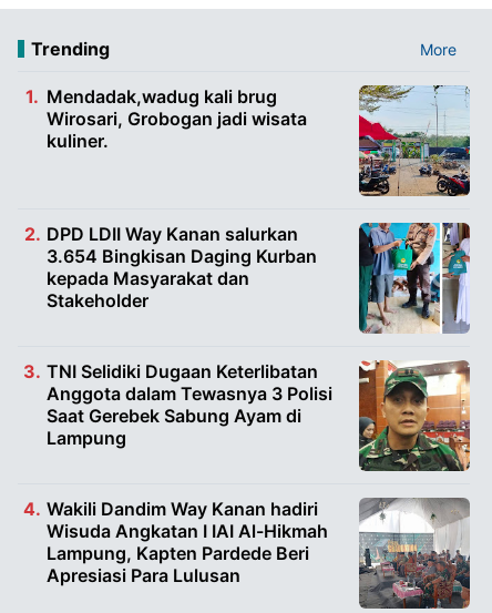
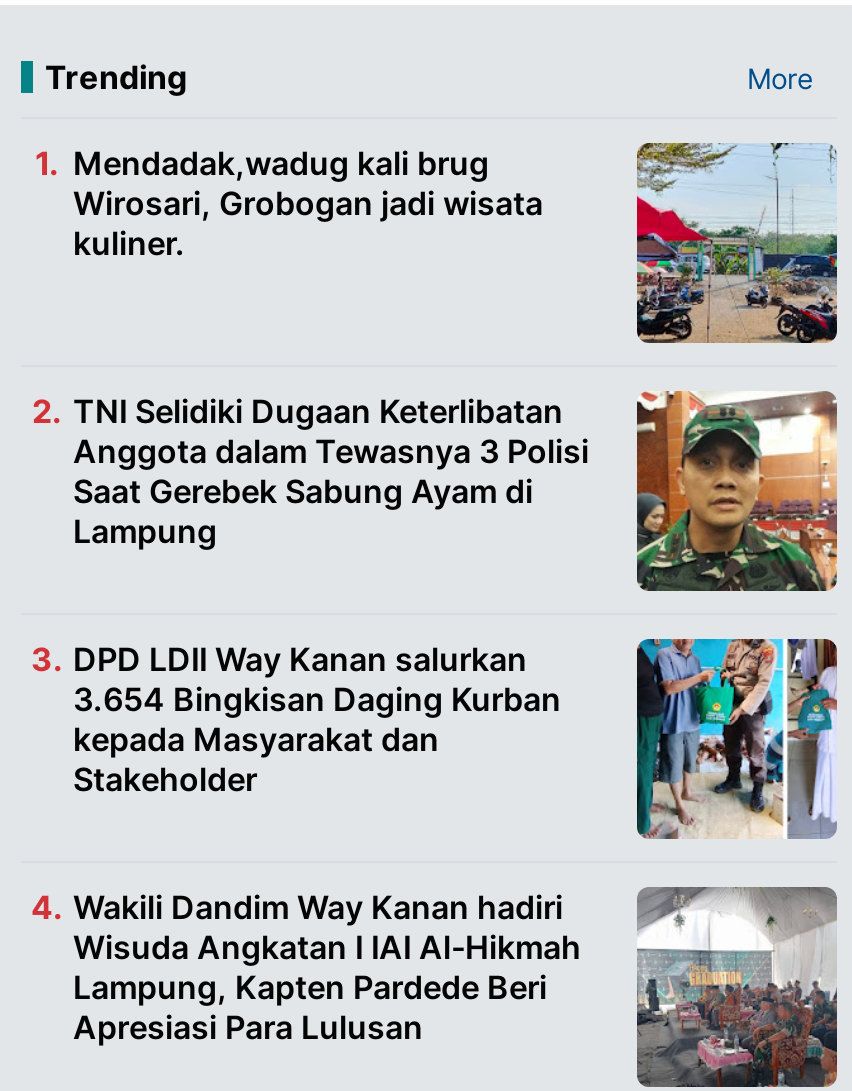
moved [47,221,472,336] -> [73,635,841,843]: [image] | DPD LDII Way Kanan salurkan | 3.654 Bingkisan Daging Kurban | kepada Masyarakat dan | Stakeholder
moved [47,360,471,471] -> [73,391,837,593]: [image] | TNI Selidiki Dugaan Keterlibatan | Anggota dalam Tewasnya 3 Polisi | Saat Gerebek Sabung Ayam di | Lampung

